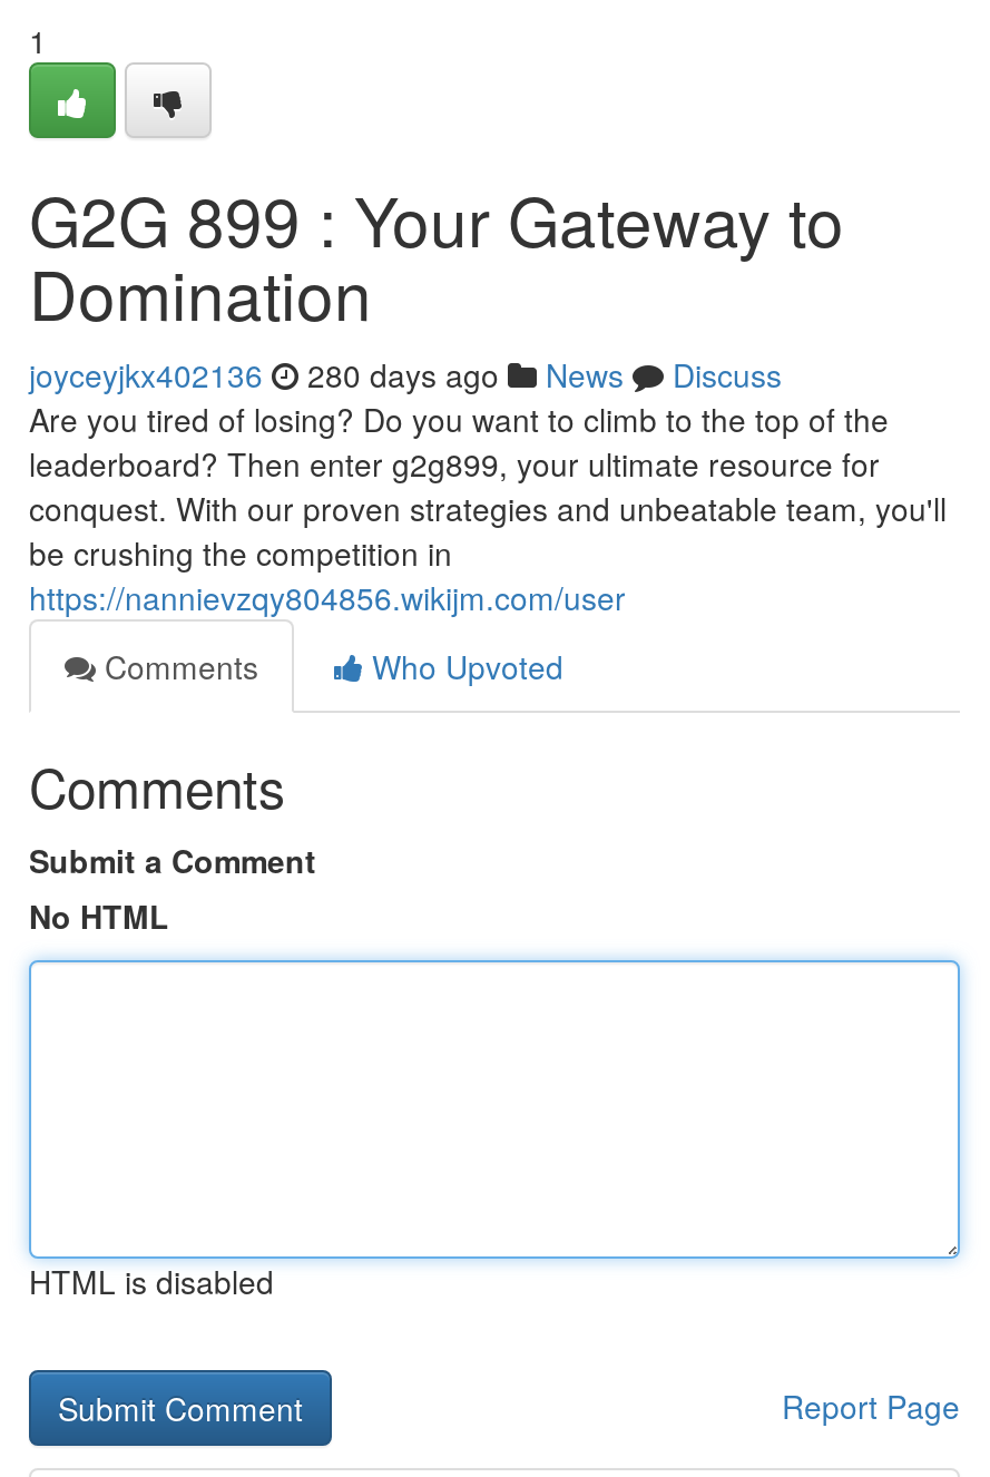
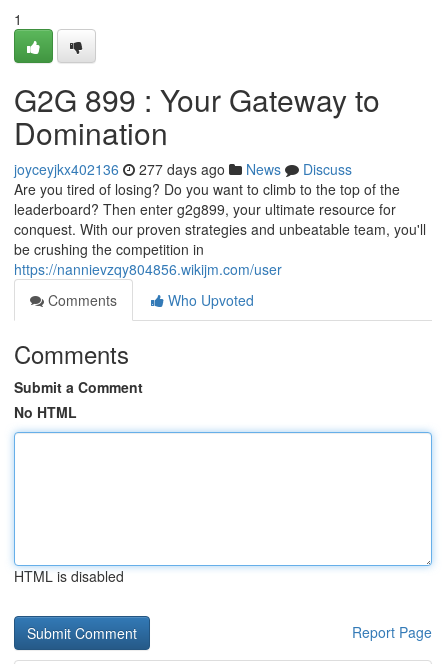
[29,352,782,397] joyceyjkx402136 280 days ago News Discuss -> [14,159,352,179] joyceyjkx402136 277 days ago News Discuss

